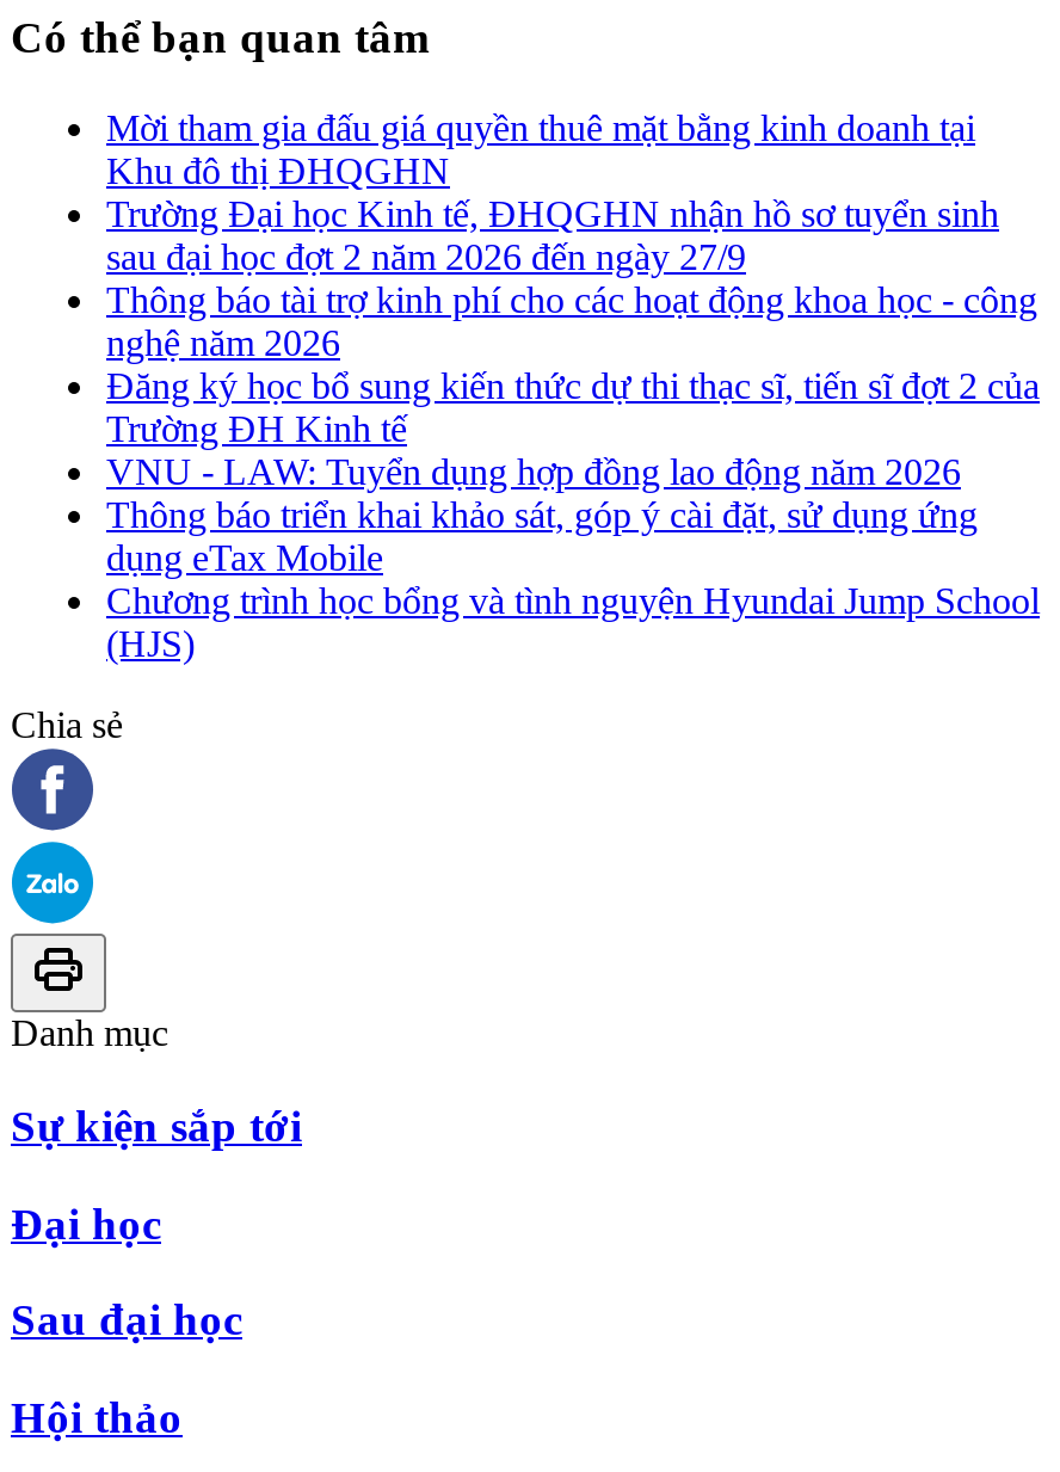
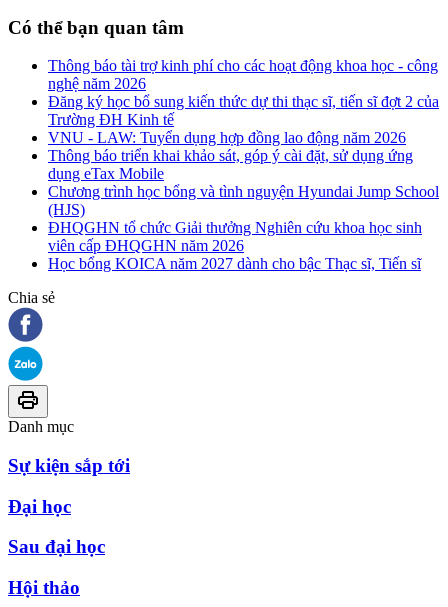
[106,108,999,278] Mời tham gia đấu giá quyền thuê mặt bằng kinh doanh tại | Khu đô thị ĐHQGHN | Trường Đại học Kinh tế, ĐHQGHN nhận hồ sơ tuyển sinh | sau đại học đợt 2 năm 2026 đến ngày 27/9 -> none
moved [106,280,1040,664] -> [48,57,439,218]: Thông báo tài trợ kinh phí cho các hoạt động khoa học - công | nghệ năm 2026 | Đăng ký học bổ sung kiến thức dự thi thạc sĩ, tiến sĩ đợt 2 của | ... | Chương trình học bổng và tình nguyện Hyundai Jump School | (HJS)
none -> [48,219,422,272] ĐHQGHN tổ chức Giải thưởng Nghiên cứu khoa học sinh | viên cấp ĐHQGHN năm 2026 | Học bổng KOICA năm 2027 dành cho bậc Thạc sĩ, Tiến sĩ

